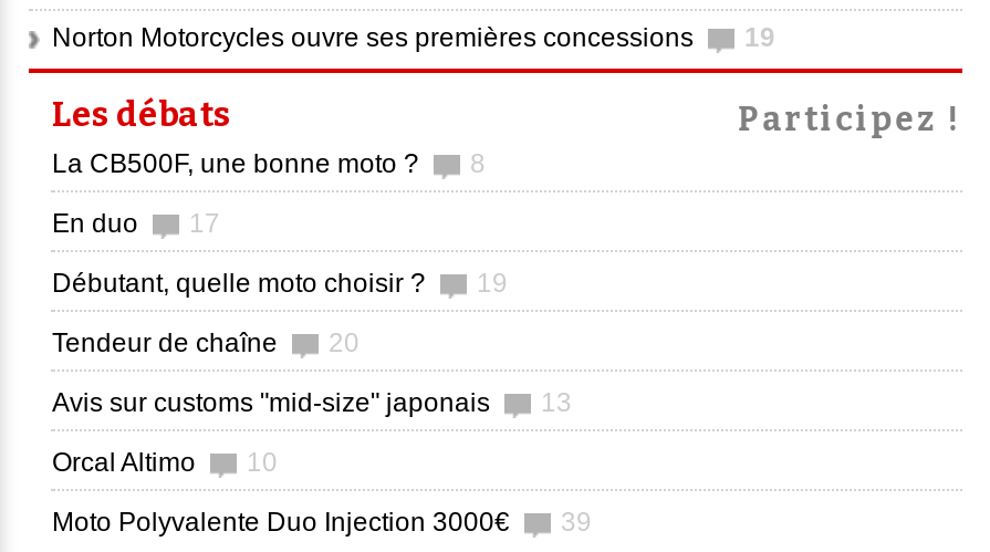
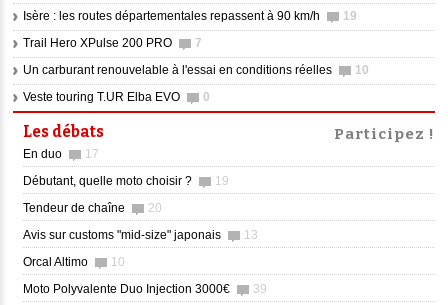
[52,23,700,54] Norton Motorcycles ouvre ses premières concessions -> [23,9,323,23] Isère : les routes départementales repassent à 90 km/h
none -> [23,36,369,104] Trail Hero XPulse 200 PRO | 7 | Un carburant renouvelable à l'essai en conditions réelles | 10 | Veste touring T.UR Elba EVO | 0
moved [52,96,961,140] -> [23,123,435,143]: Participez ! | Les débats
[52,149,485,180] La CB500F, une bonne moto ? | 8 -> none

